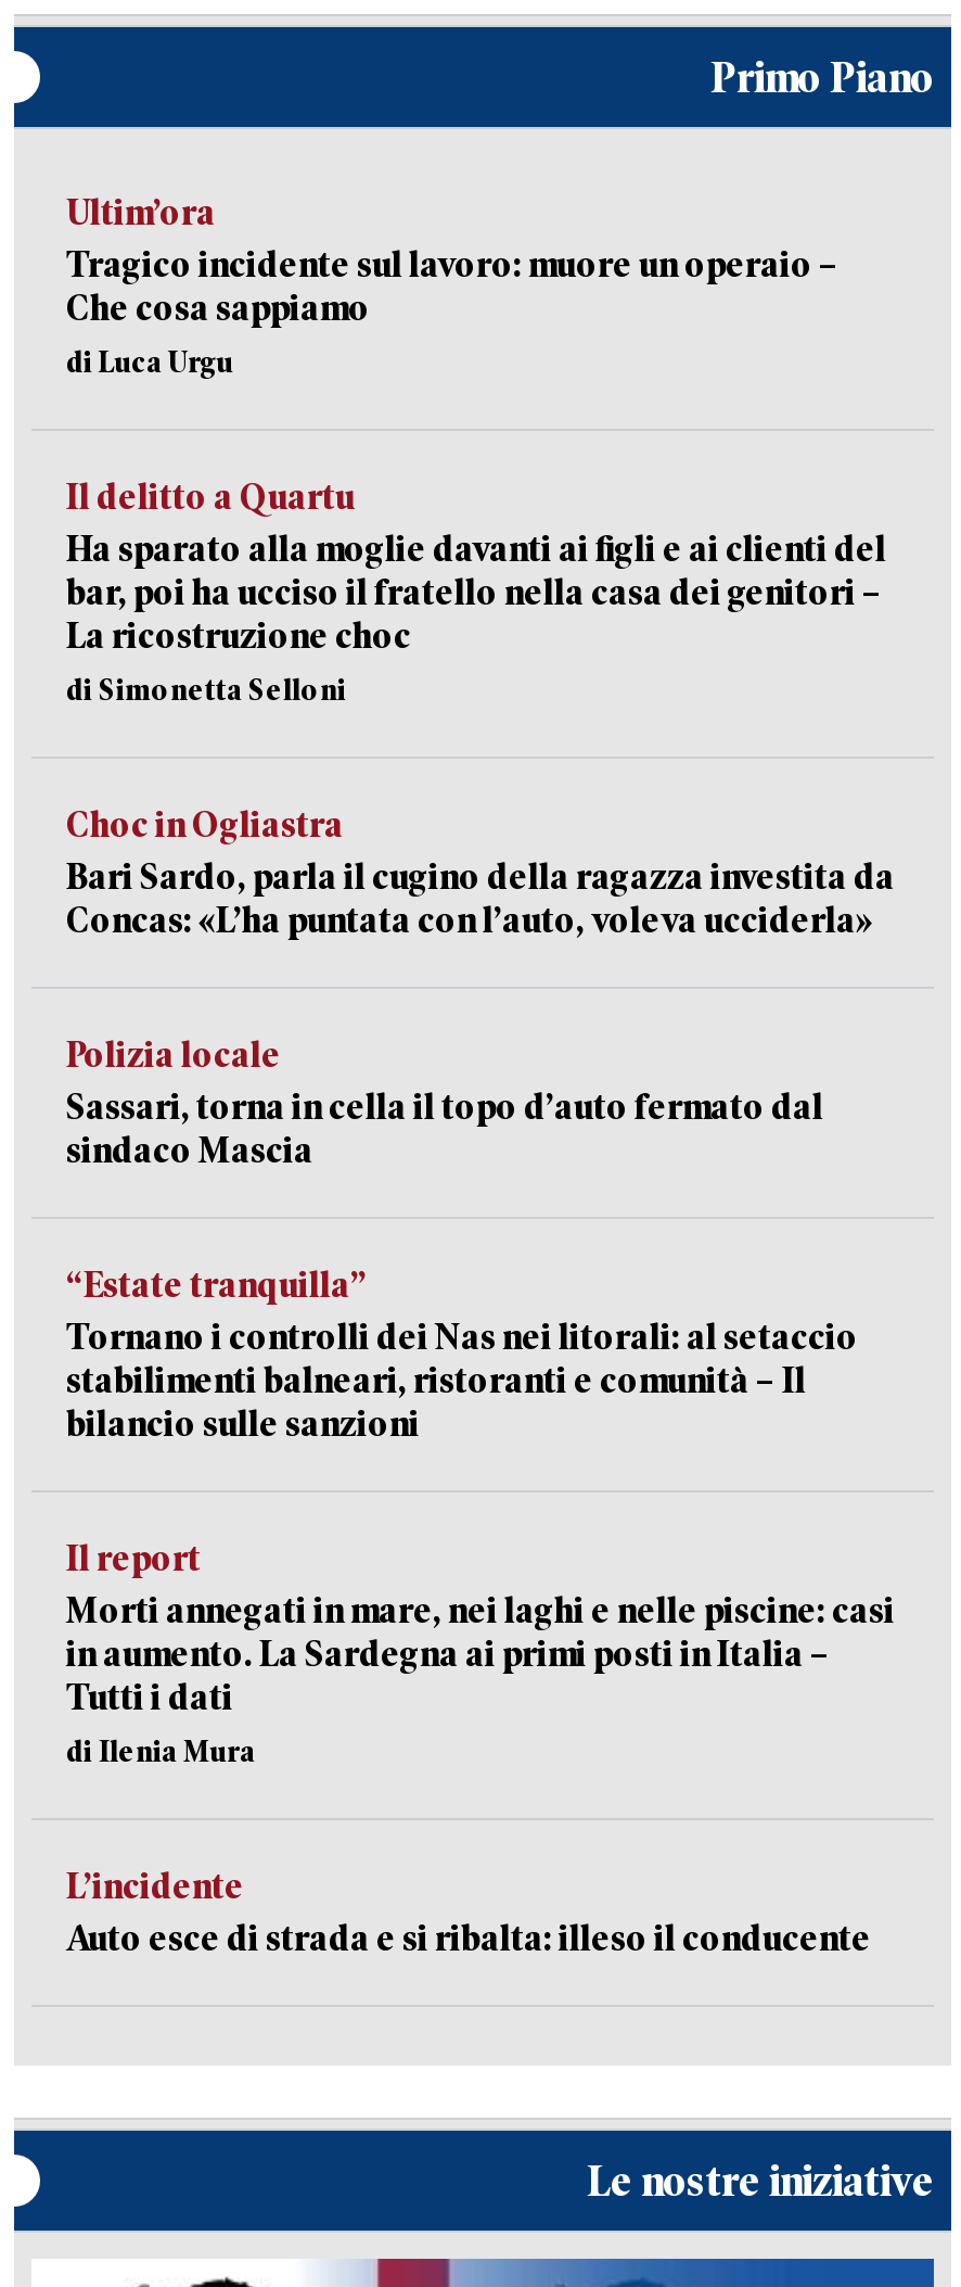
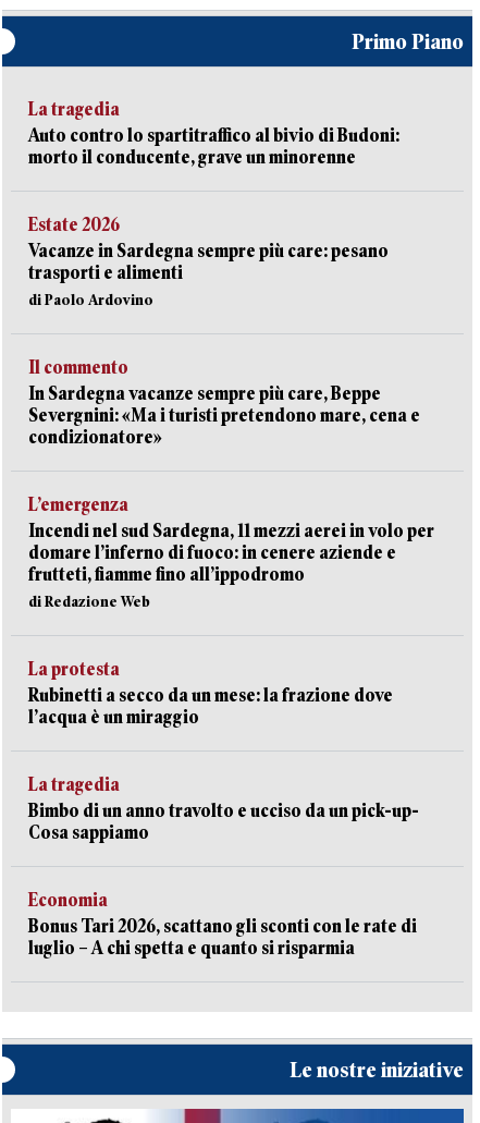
[66,192,838,379] Ultim’ora | Tragico incidente sul lavoro: muore un operaio – | Che cosa sappiamo | di Luca Urgu -> [28,99,399,168] La tragedia | Auto contro lo spartitraffico al bivio di Budoni: | morto il conducente, grave un minorenne
[66,477,886,707] Il delitto a Quartu | Ha sparato alla moglie davanti ai figli e ai clienti del | bar, poi ha ucciso il fratello nella casa dei genitori – | La ricostruzione choc | di Simonetta Selloni -> [28,215,389,308] Estate 2026 | Vacanze in Sardegna sempre più care: pesano | trasporti e alimenti | di Paolo Ardovino
[66,804,895,941] Choc in Ogliastra | Bari Sardo, parla il cugino della ragazza investita da | Concas: «L’ha puntata con l’auto, voleva ucciderla» -> [28,357,420,448] Il commento | In Sardegna vacanze sempre più care, Beppe | Severgnini: «Ma i turisti pretendono mare, cena e | condizionatore»
[66,1034,823,1171] Polizia locale | Sassari, torna in cella il topo d’auto fermato dal | sindaco Mascia -> [28,495,434,610] L’emergenza | Incendi nel sud Sardegna, 11 mezzi aerei in volo per | domare l’inferno di fuoco: in cenere aziende e | frutteti, fiamme fino all’ippodromo | di Redazione Web
[66,1265,858,1445] “Estate tranquilla” | Tornano i controlli dei Nas nei litorali: al setaccio | stabilimenti balneari, ristoranti e comunità – Il | bilancio sulle sanzioni -> [28,659,393,728] La protesta | Rubinetti a secco da un mese: la frazione dove | l’acqua è un miraggio
[66,1538,895,1768] Il report | Morti annegati in mare, nei laghi e nelle piscine: casi | in aumento. La Sardegna ai primi posti in Italia – | Tutti i dati | di Ilenia Mura -> [28,774,419,843] La tragedia | Bimbo di un anno travolto e ucciso da un pick-up- | Cosa sappiamo
[66,1866,871,1959] L’incidente | Auto esce di strada e si ribalta: illeso il conducente -> [28,890,417,959] Economia | Bonus Tari 2026, scattano gli sconti con le rate di | luglio – A chi spetta e quanto si risparmia

